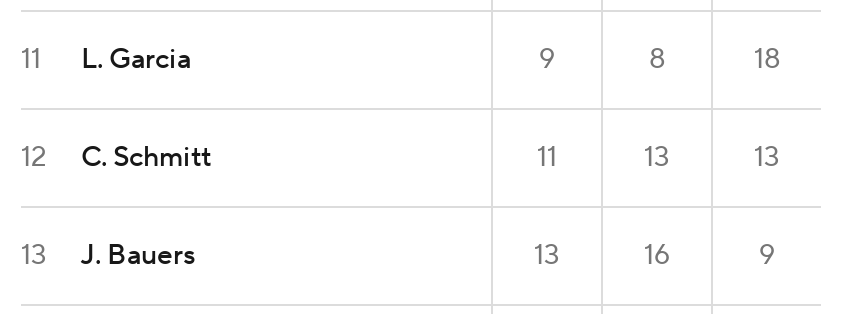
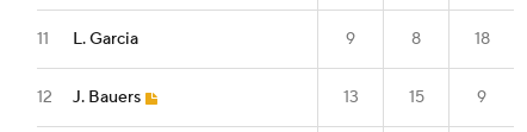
[21,140,780,274] C. Schmitt | 11 | 13 | 13 | 13 -> none
[644,238,670,274] 16 -> [408,87,424,108] 15

